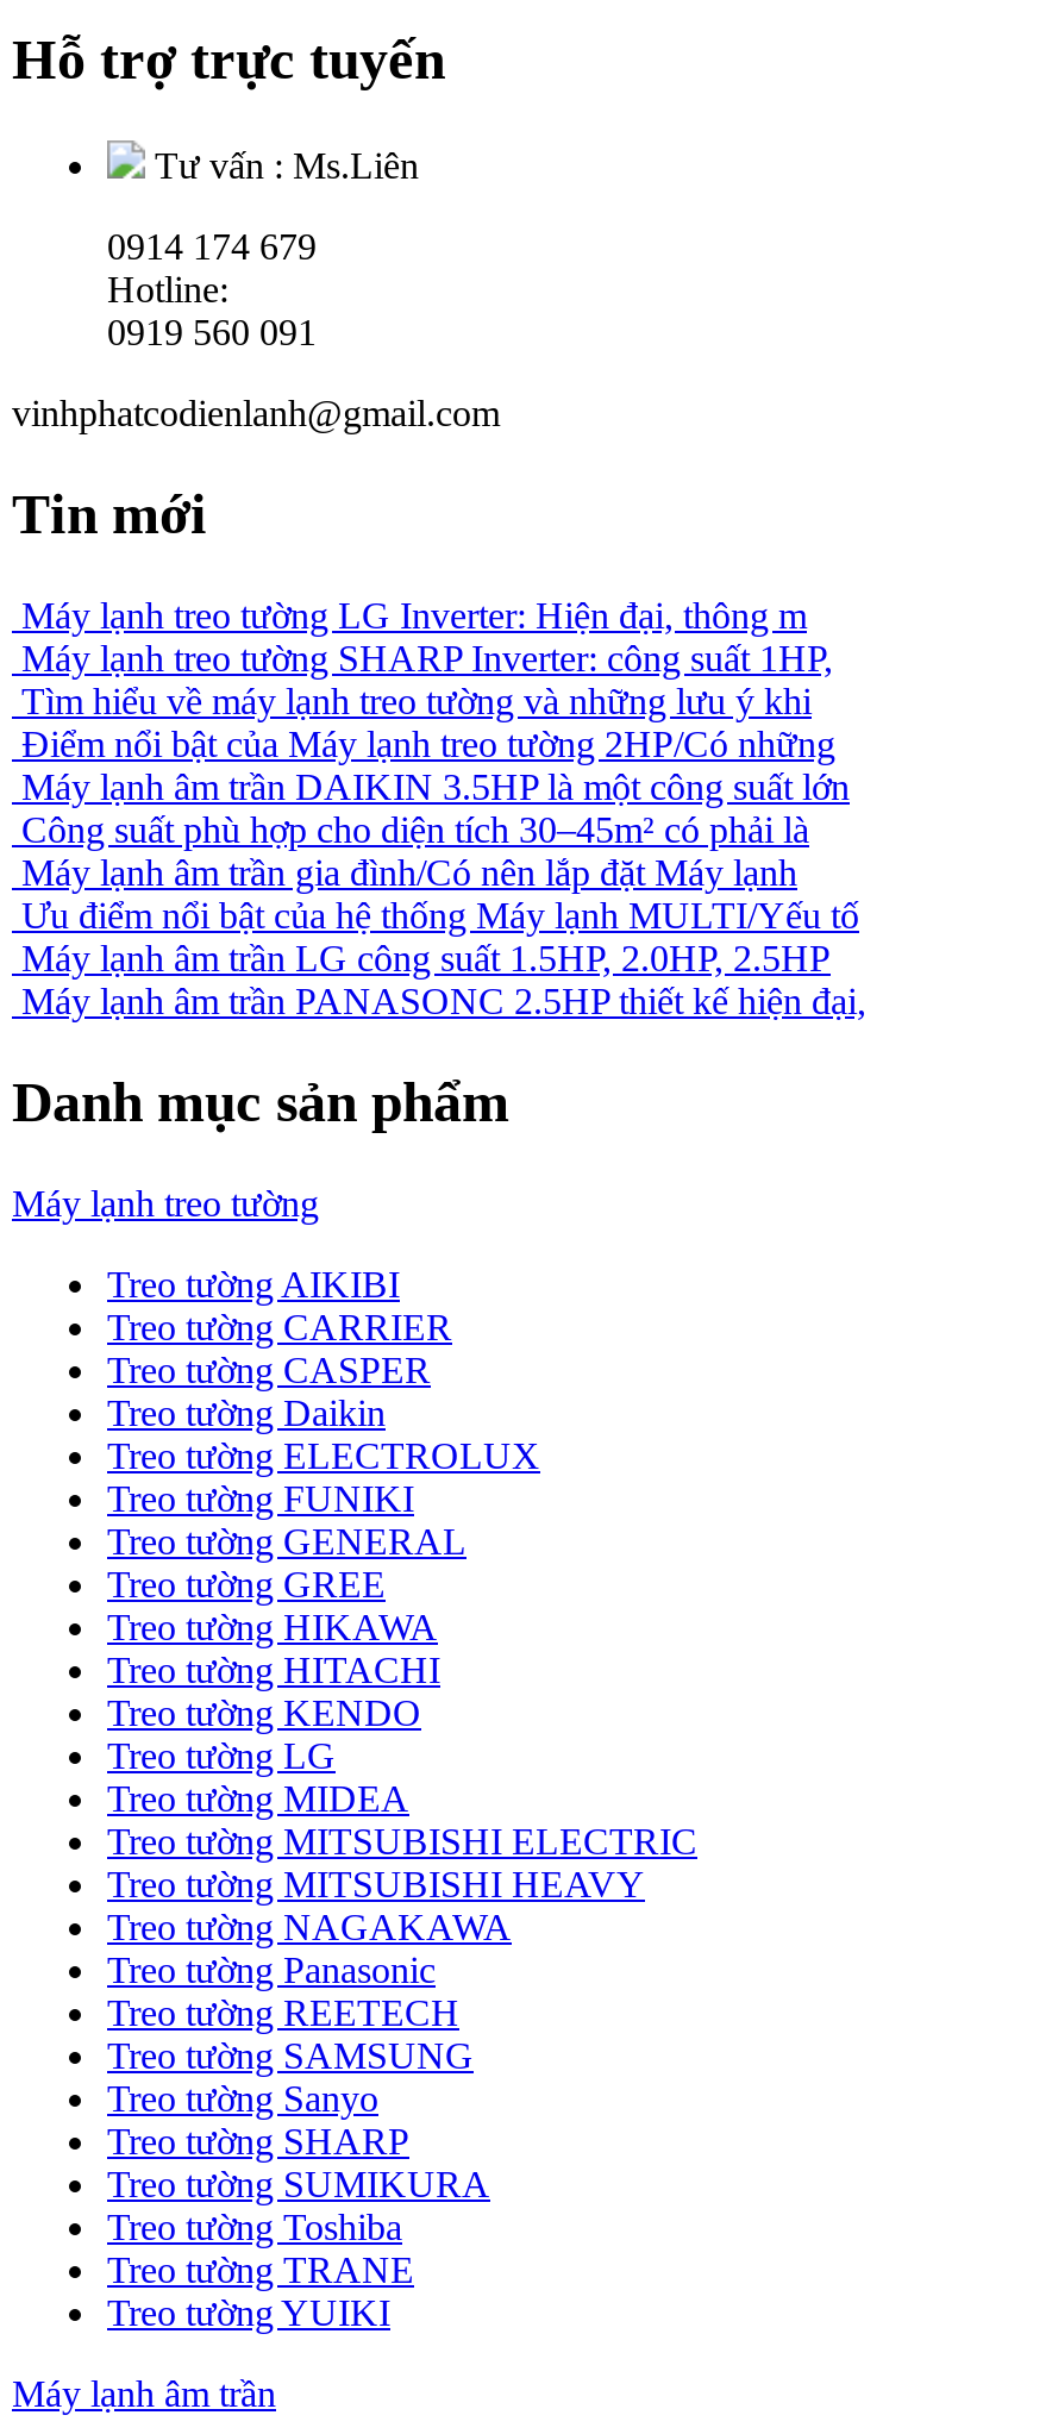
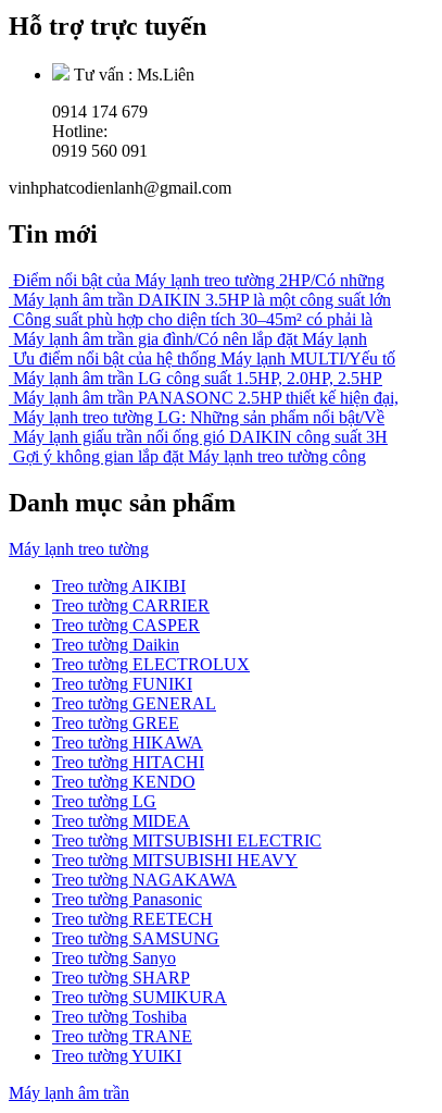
[21,595,833,721] Máy lạnh treo tường LG Inverter: Hiện đại, thông m | Máy lạnh treo tường SHARP Inverter: công suất 1HP, | Tìm hiểu về máy lạnh treo tường và những lưu ý khi -> none
moved [21,723,866,1021] -> [13,271,399,407]: Điểm nổi bật của Máy lạnh treo tường 2HP/Có những | Máy lạnh âm trần DAIKIN 3.5HP là một công suất lớn | Máy lạnh âm trần gia đình/Có nên lắp đặt Máy lạnh | Ưu điểm nổi bật của hệ thống Máy lạnh MULTI/Yếu tố | Máy lạnh âm trần LG công suất 1.5HP, 2.0HP, 2.5HP | Máy lạnh âm trần PANASONC 2.5HP thiết kế hiện đại,
none -> [13,408,388,465] Máy lạnh treo tường LG: Những sản phẩm nổi bật/Về | Máy lạnh giấu trần nối ống gió DAIKIN công suất 3H | Gợi ý không gian lắp đặt Máy lạnh treo tường công

